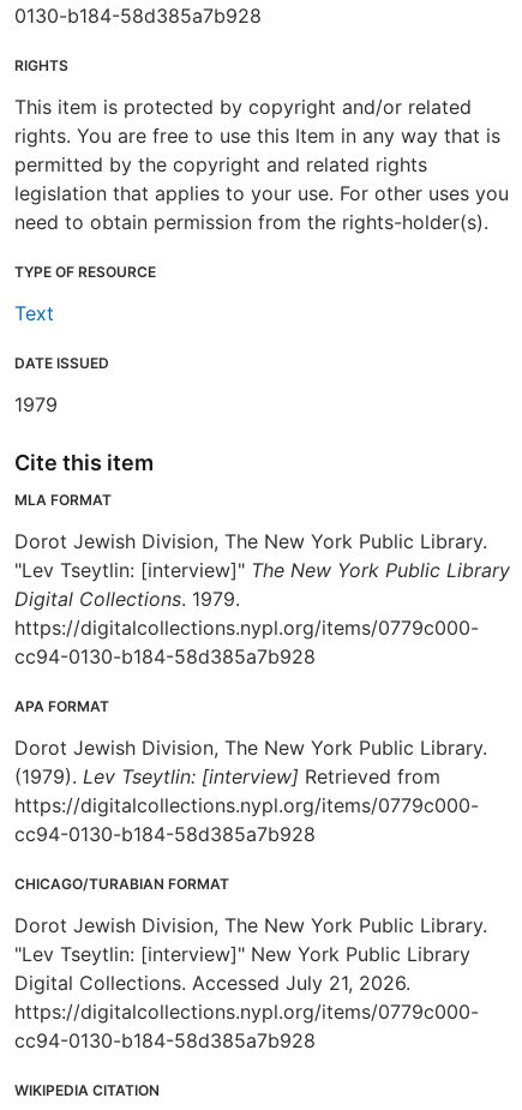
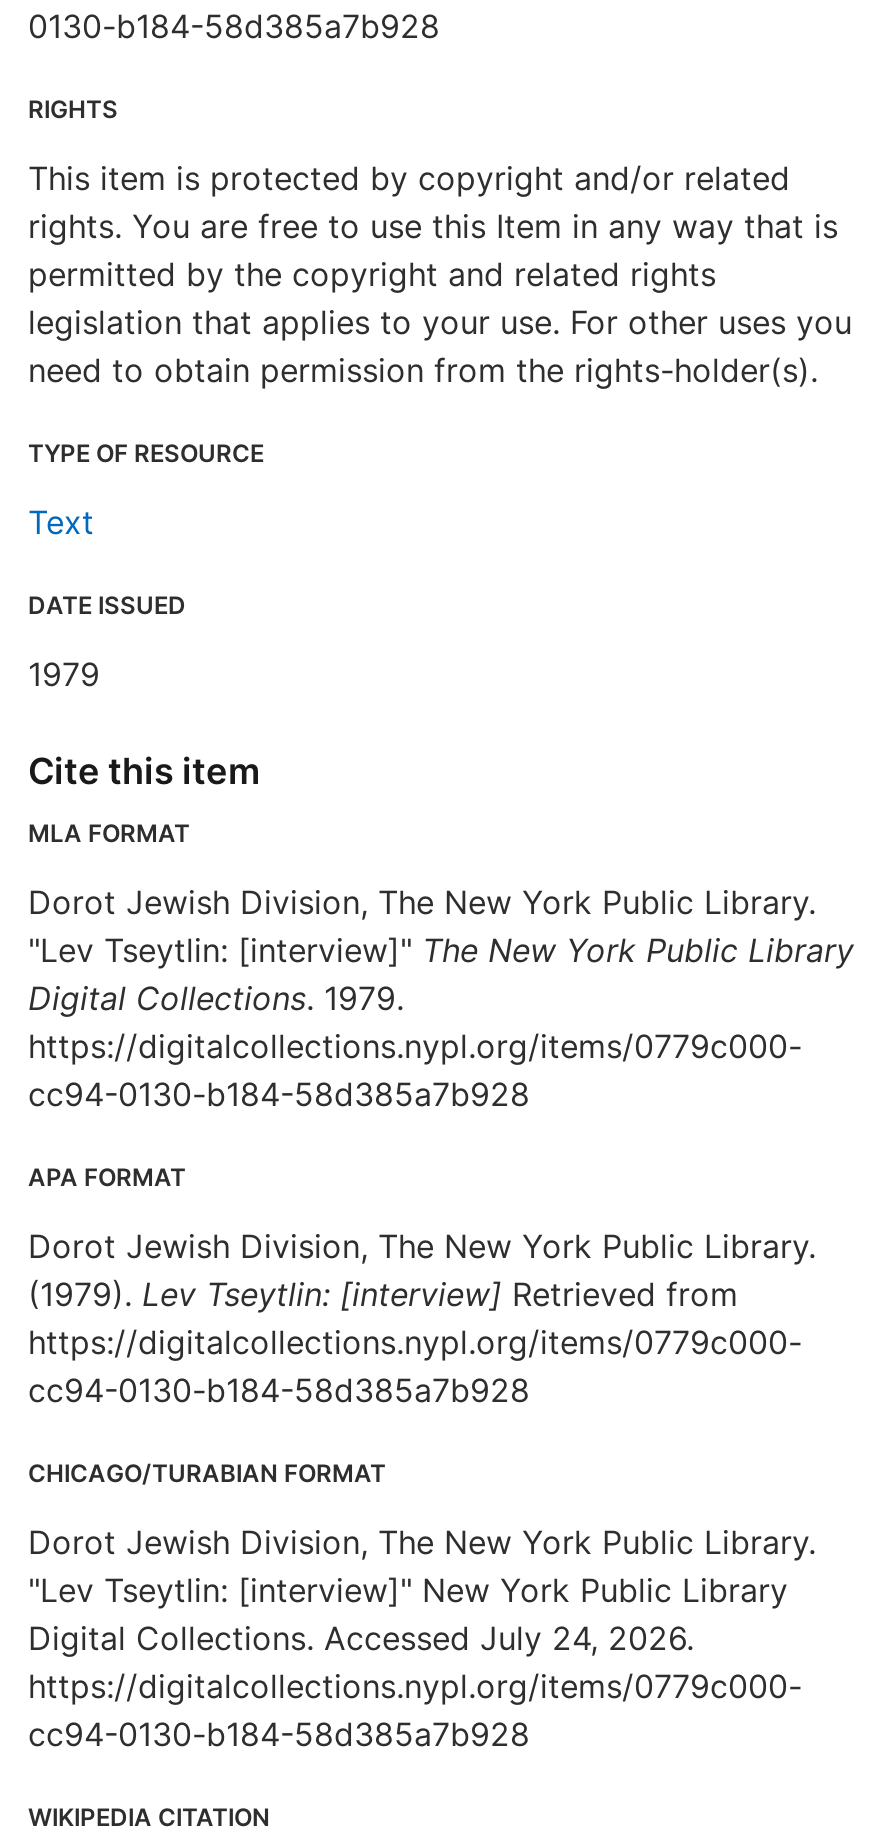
[14,971,410,995] Digital Collections. Accessed July 21, 2026. -> [28,1618,694,1658] Digital Collections. Accessed July 24, 2026.

